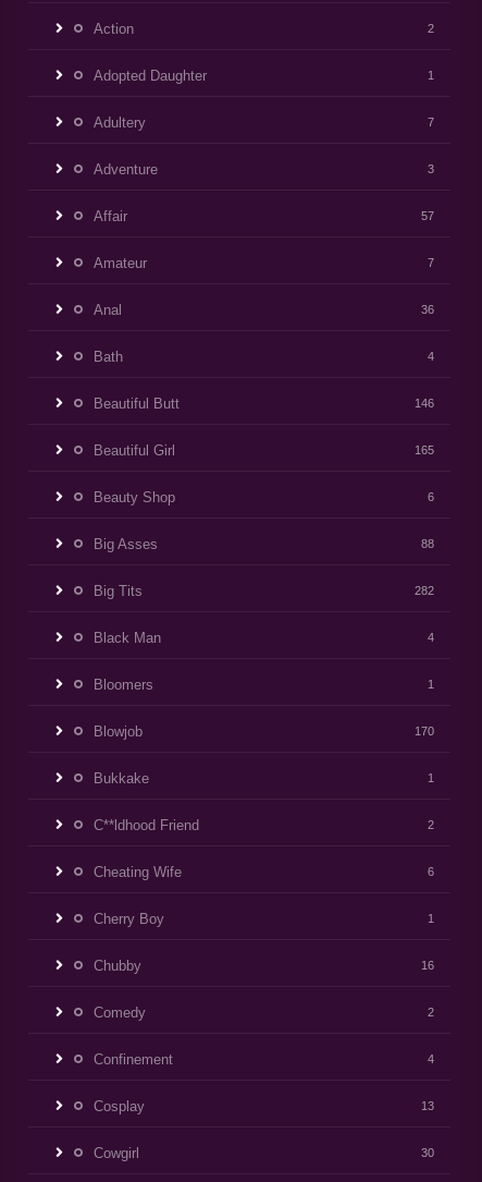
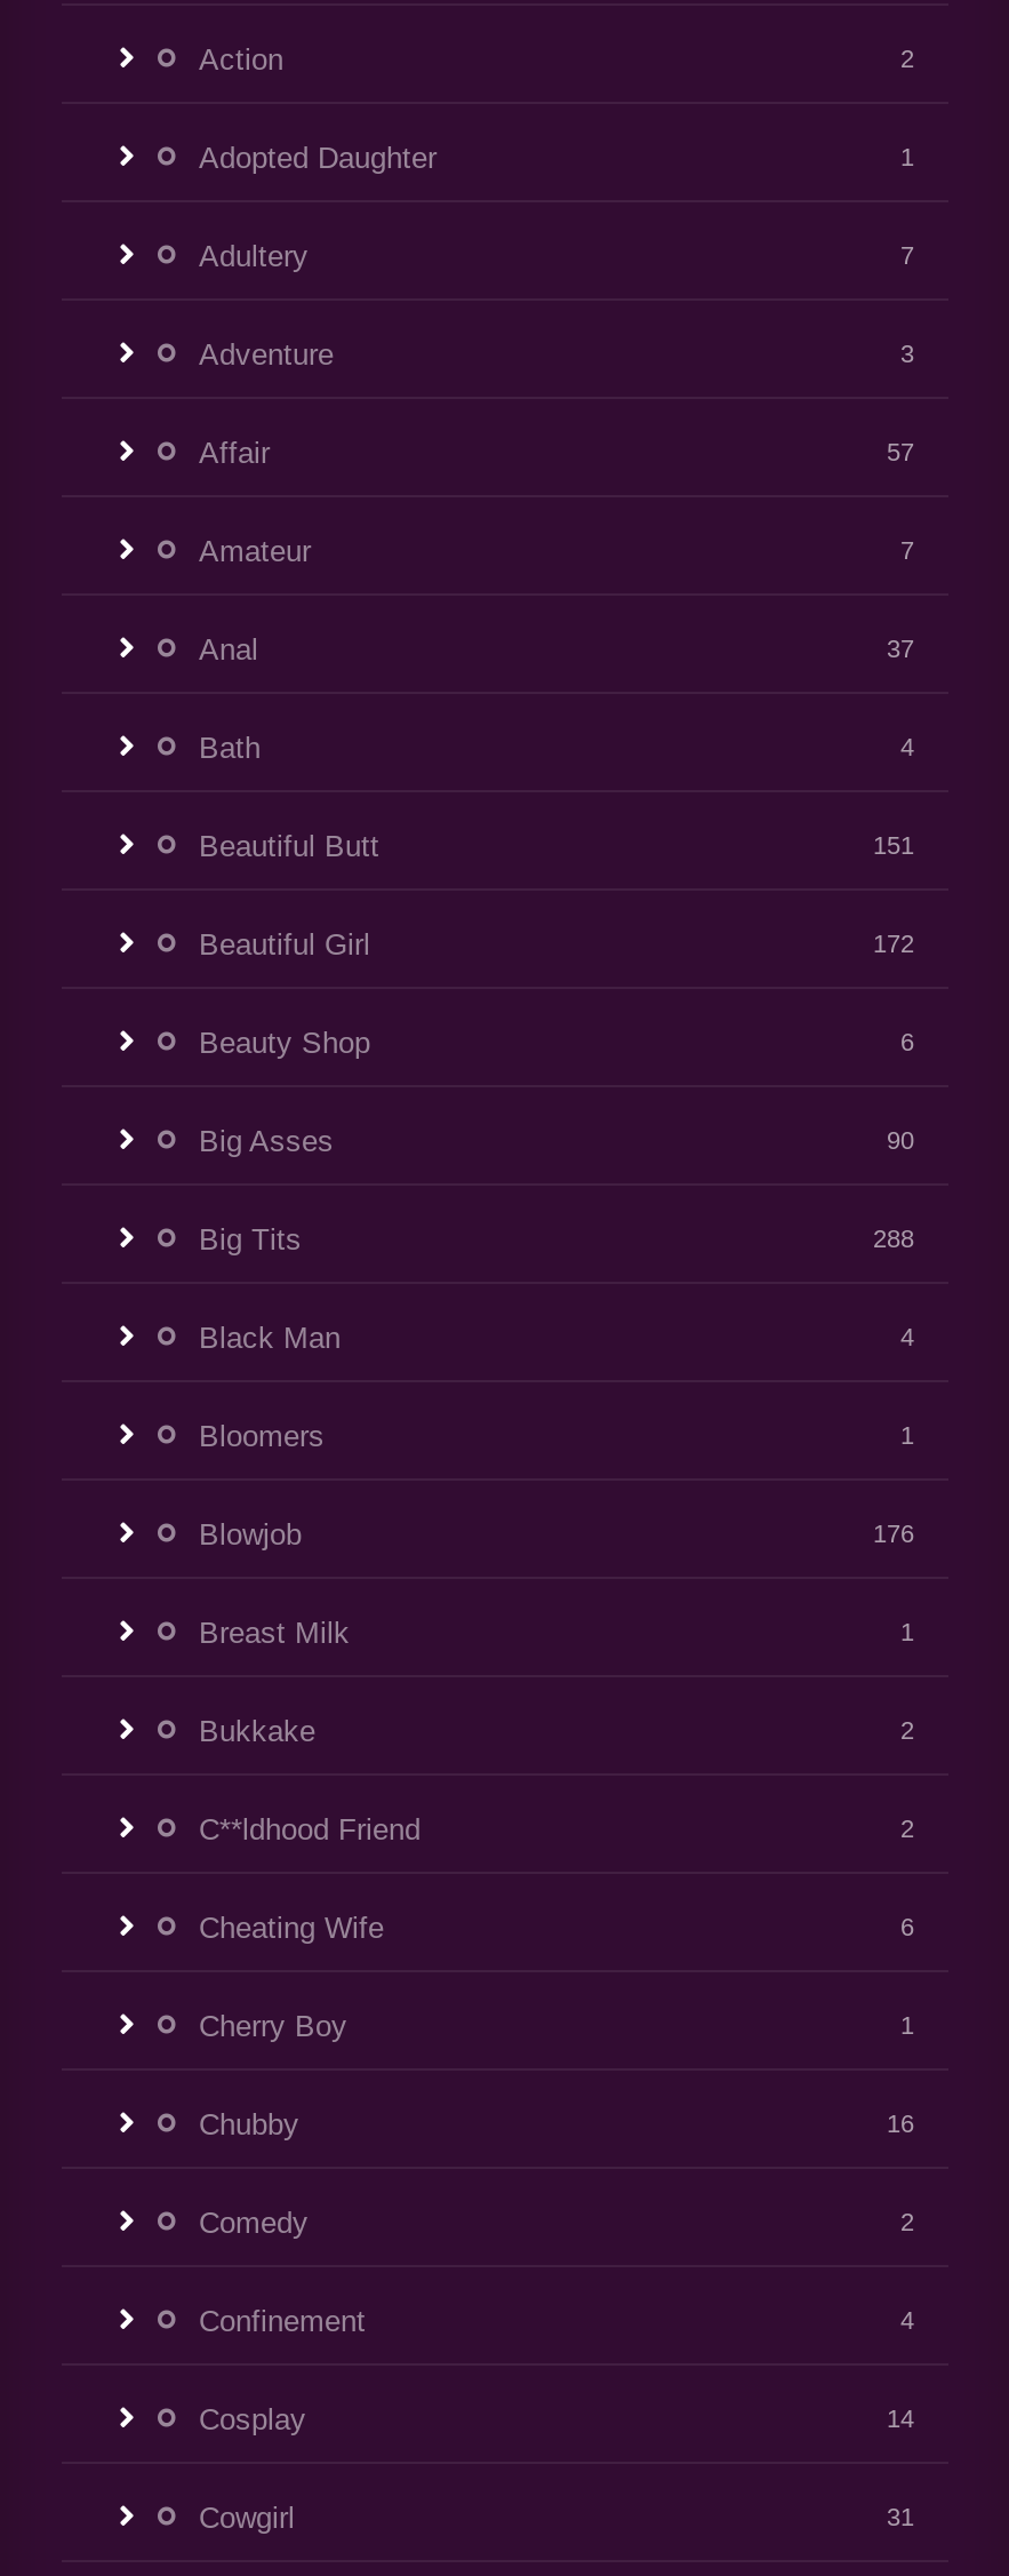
[421,303,434,316] 36 -> [887,635,914,663] 37
[415,397,434,410] 146 -> [873,832,914,859] 151
[415,444,434,457] 165 -> [873,930,914,958] 172
[421,537,434,550] 88 -> [887,1127,914,1154] 90
[415,584,434,597] 282 -> [873,1225,914,1253] 288
[415,725,434,738] 170 -> [199,1520,914,1651] 176 | Breast Milk | 1
[428,772,434,785] 1 -> [900,1717,914,1744] 2
[421,1100,434,1113] 13 -> [887,2405,914,2433] 14
[421,1146,434,1159] 30 -> [887,2504,914,2531] 31

